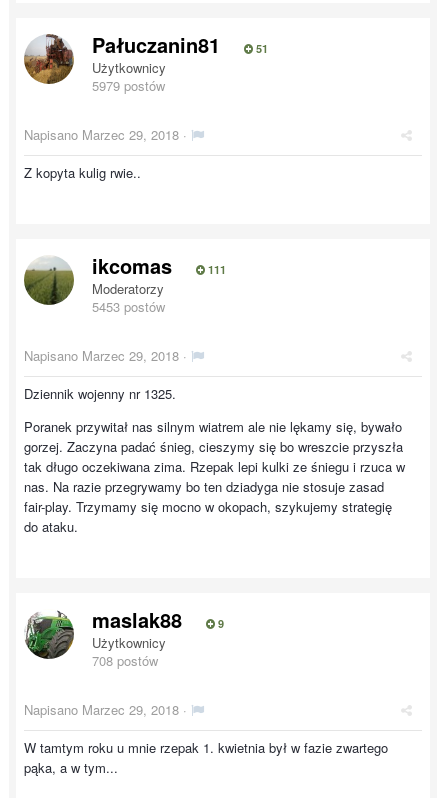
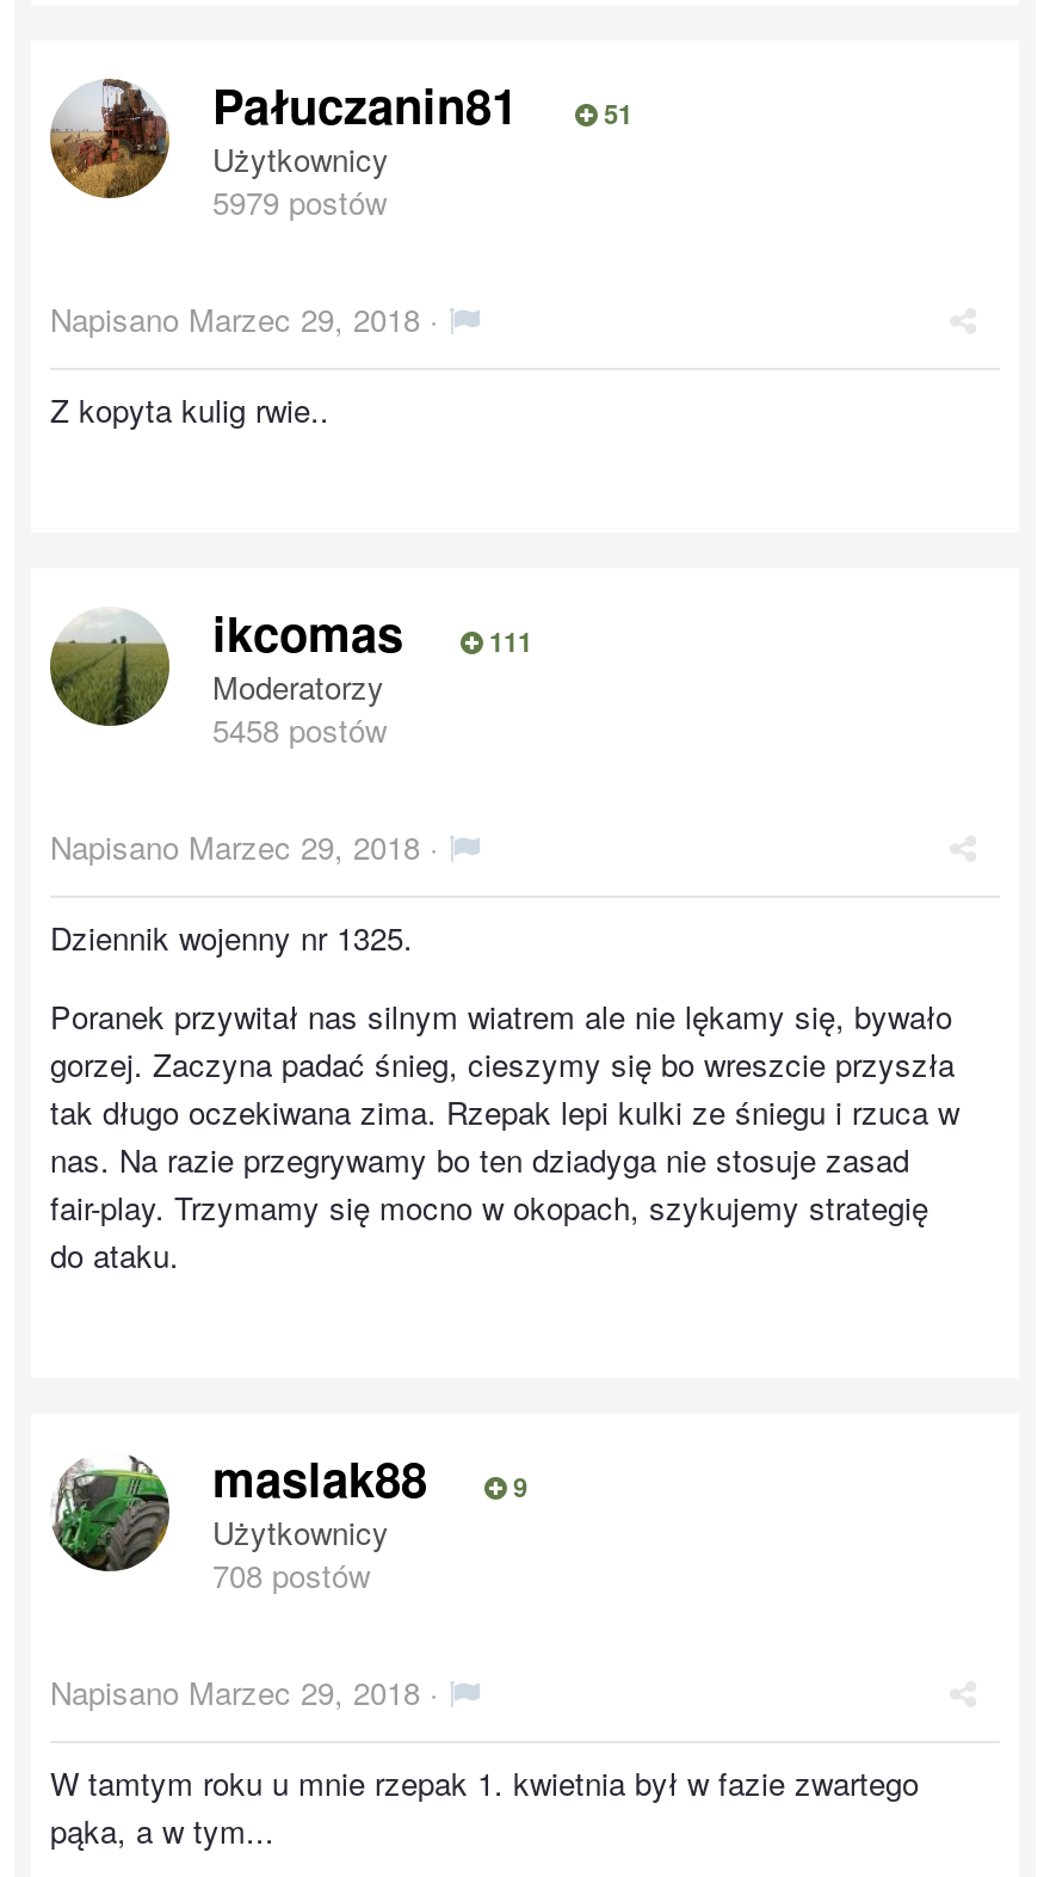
[92,297,165,316] 5453 postów -> [212,707,387,752] 5458 postów

